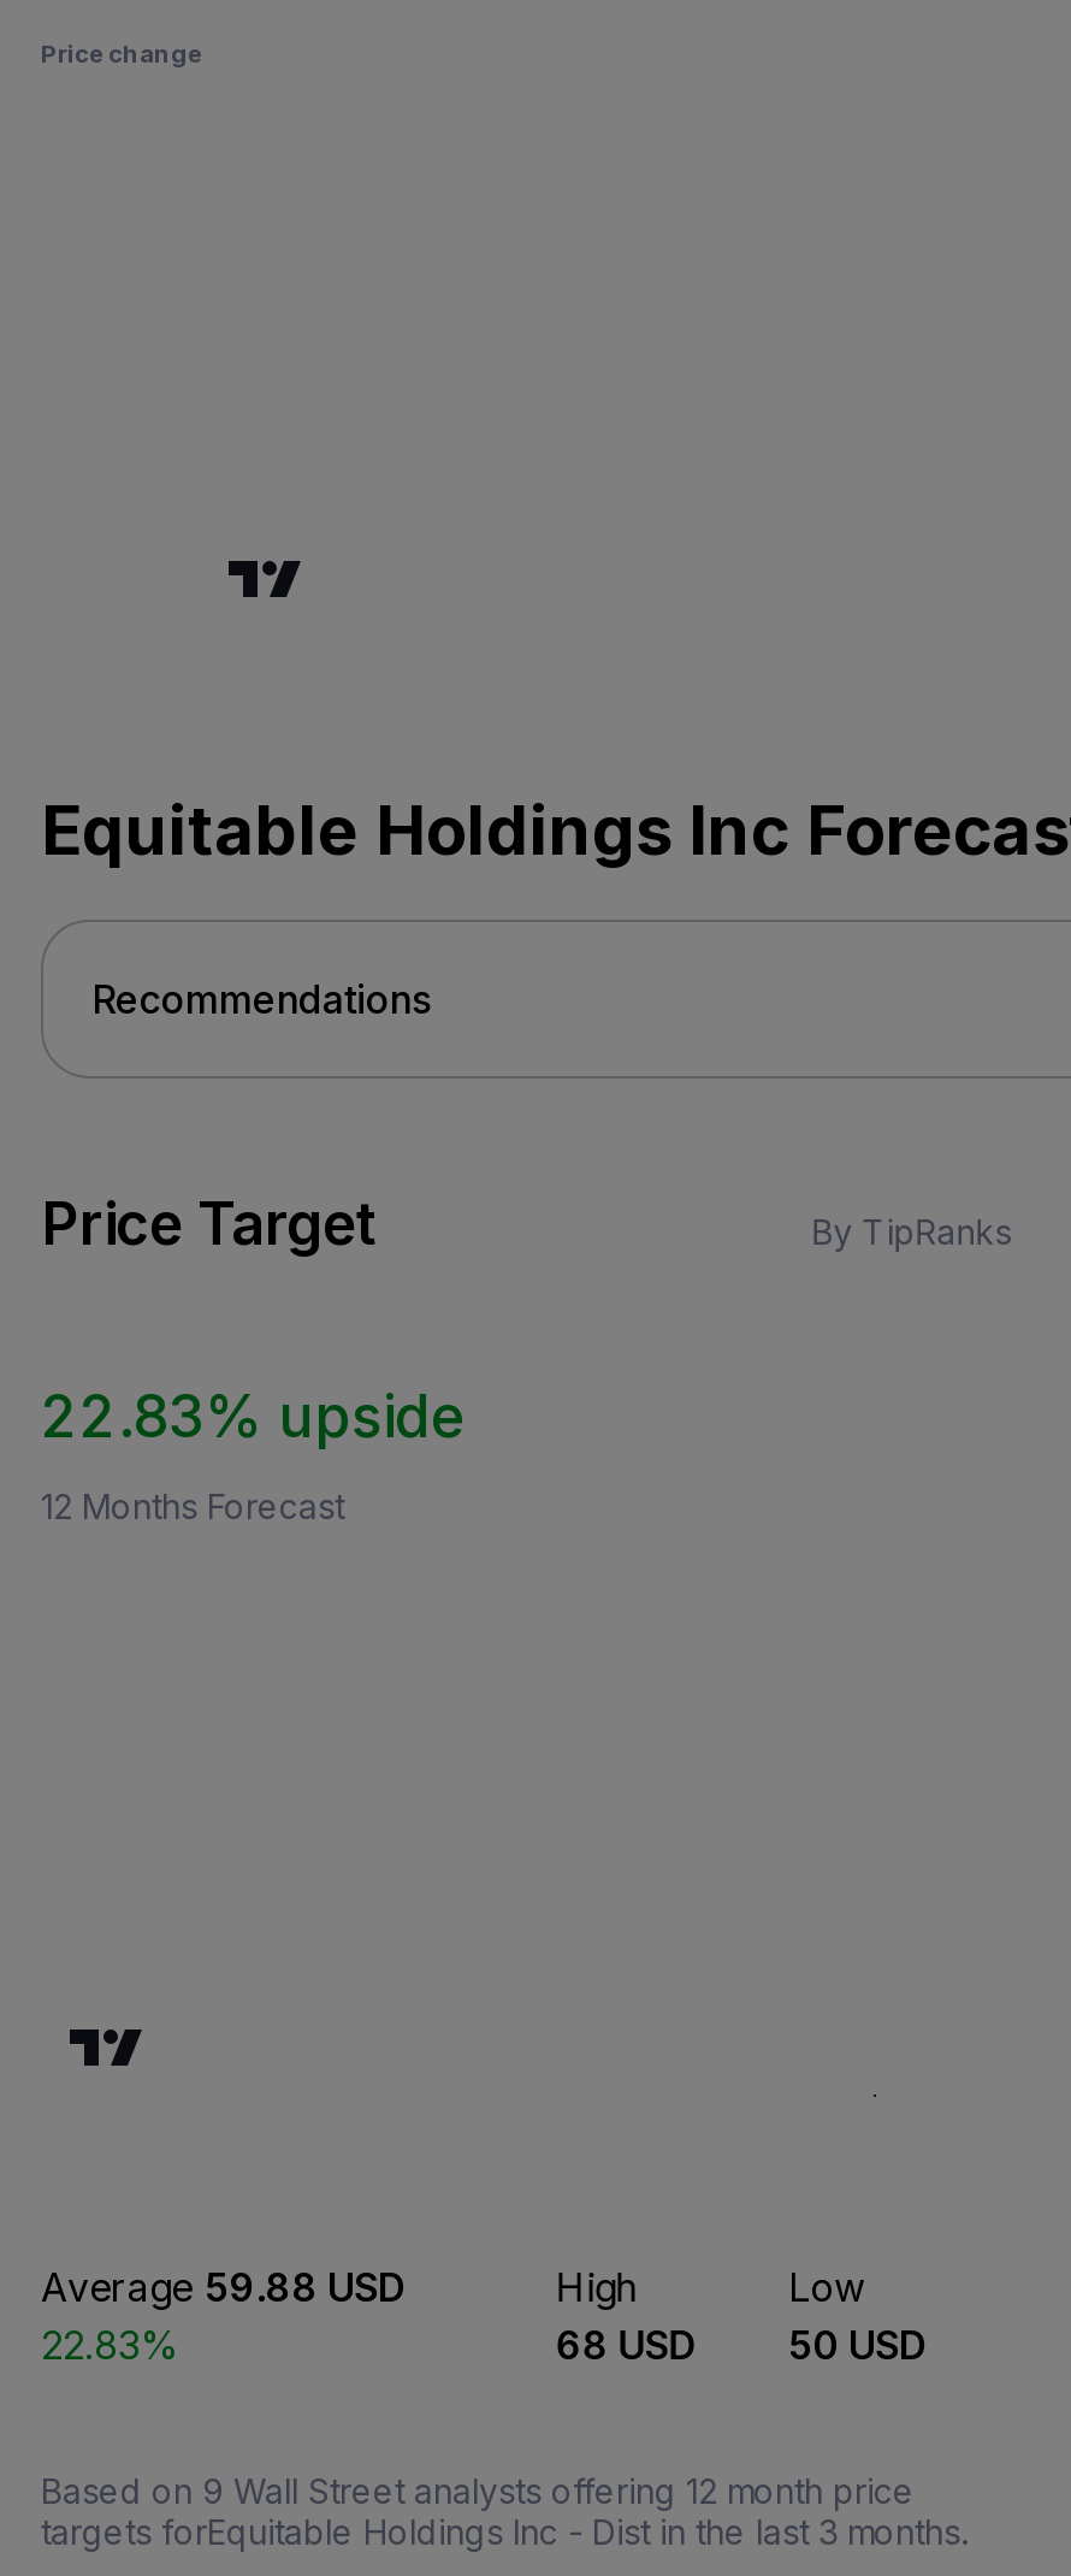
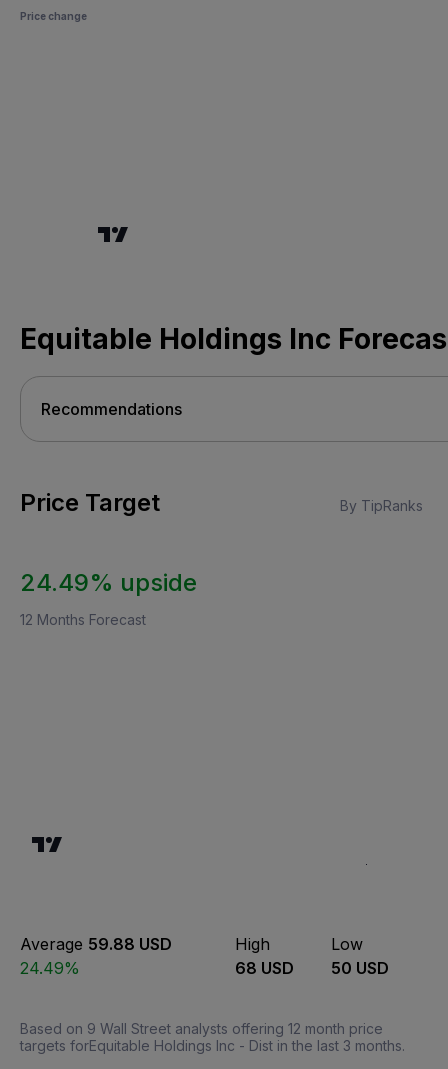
[41,1382,465,1452] 22.83% upside -> [20,568,197,597] 24.49% upside
[41,2321,178,2369] 22.83% -> [20,958,80,978] 24.49%

